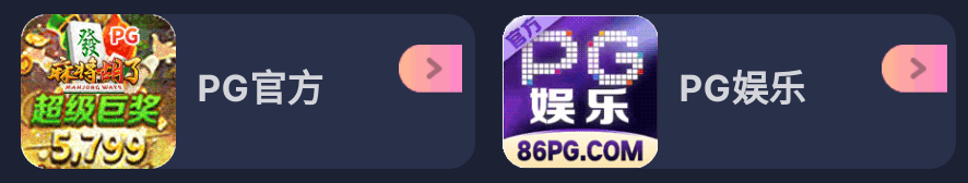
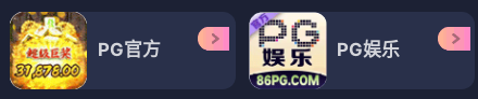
[19,13,178,170] [image] -> [10,12,88,90] [image]
[501,15,661,170] [image] -> [249,12,328,88] [image]

